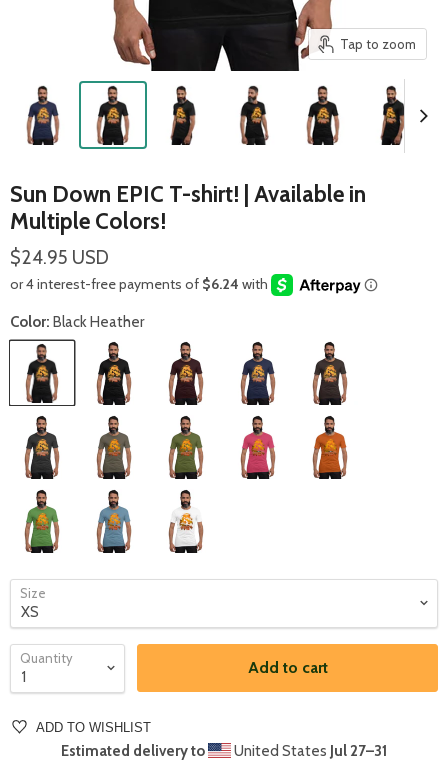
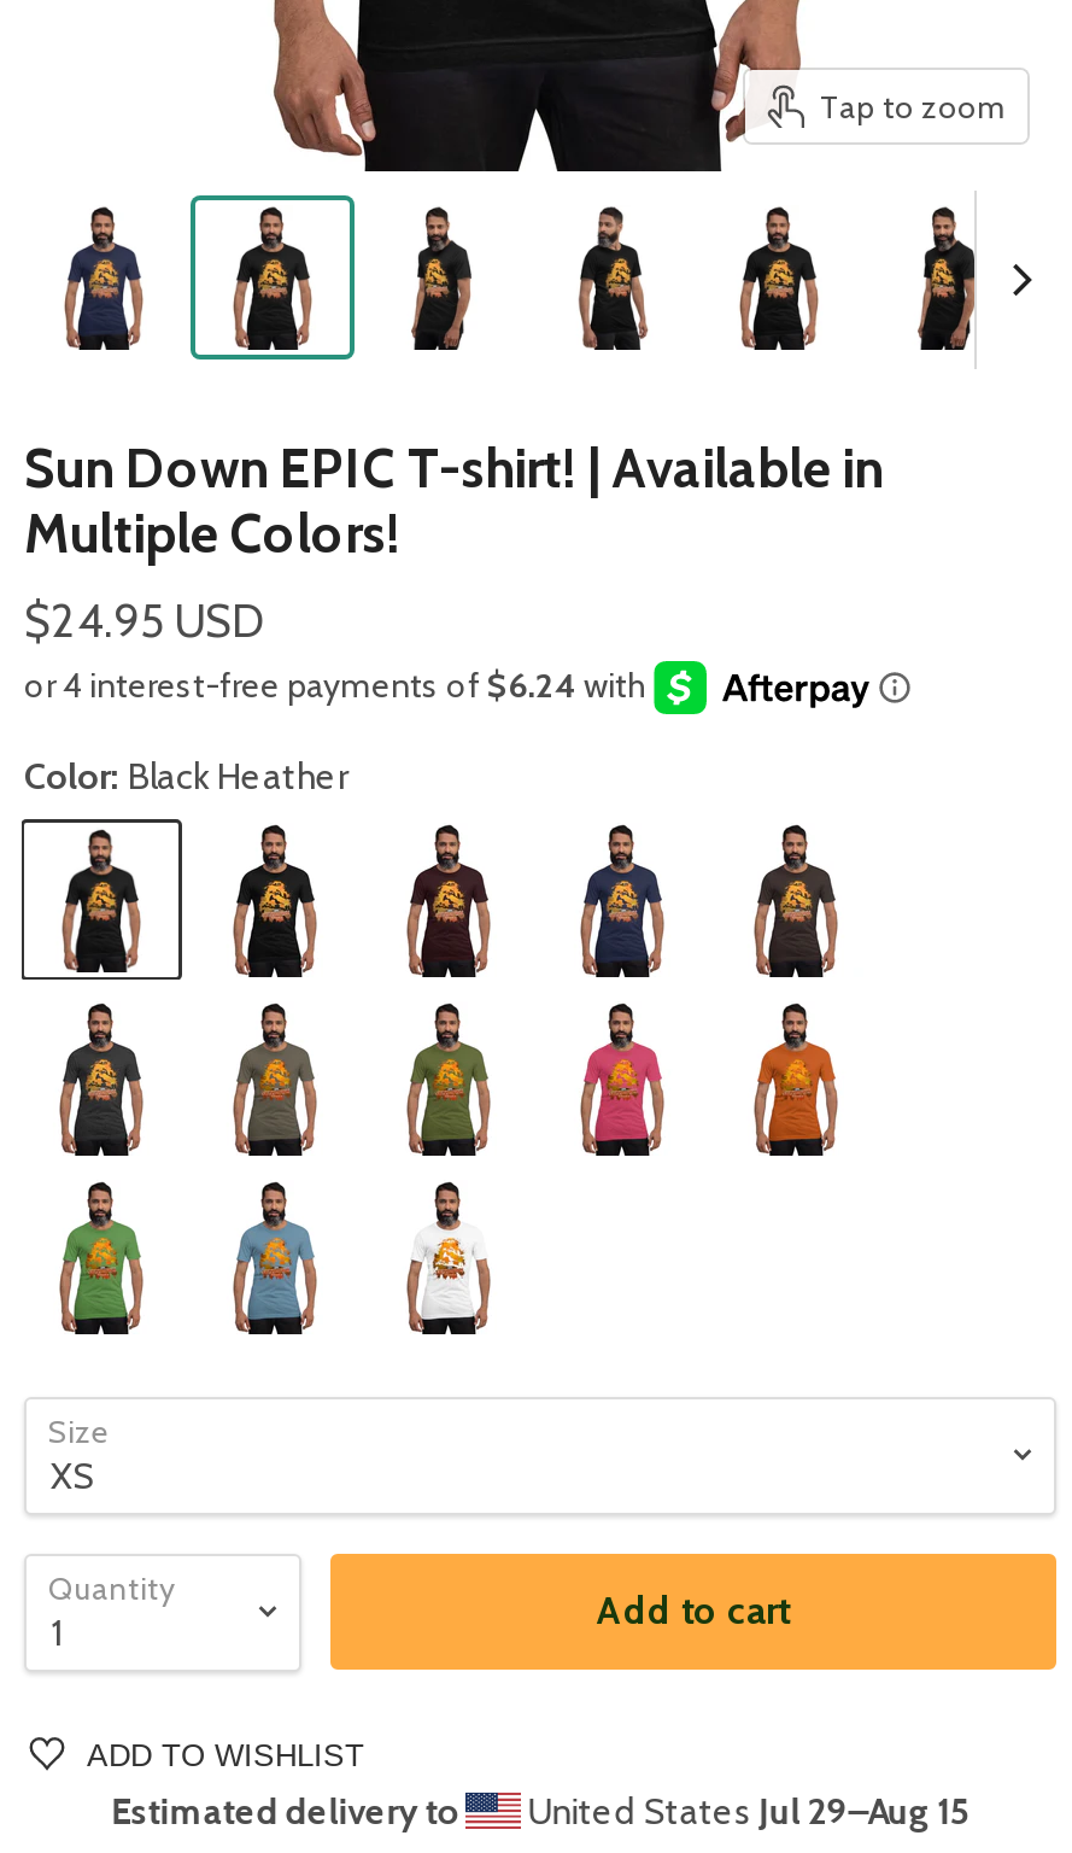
[231,742,387,760] United States Jul 27–31 -> [520,1790,969,1833] United States Jul 29–Aug 15

